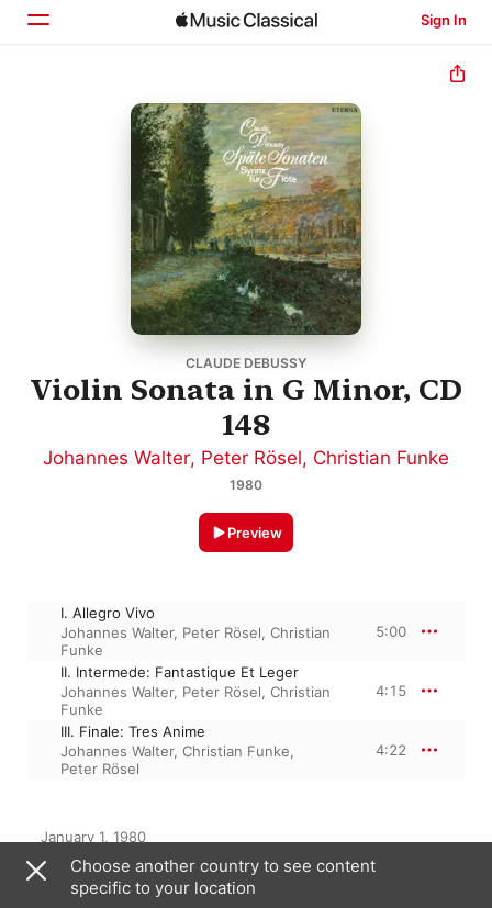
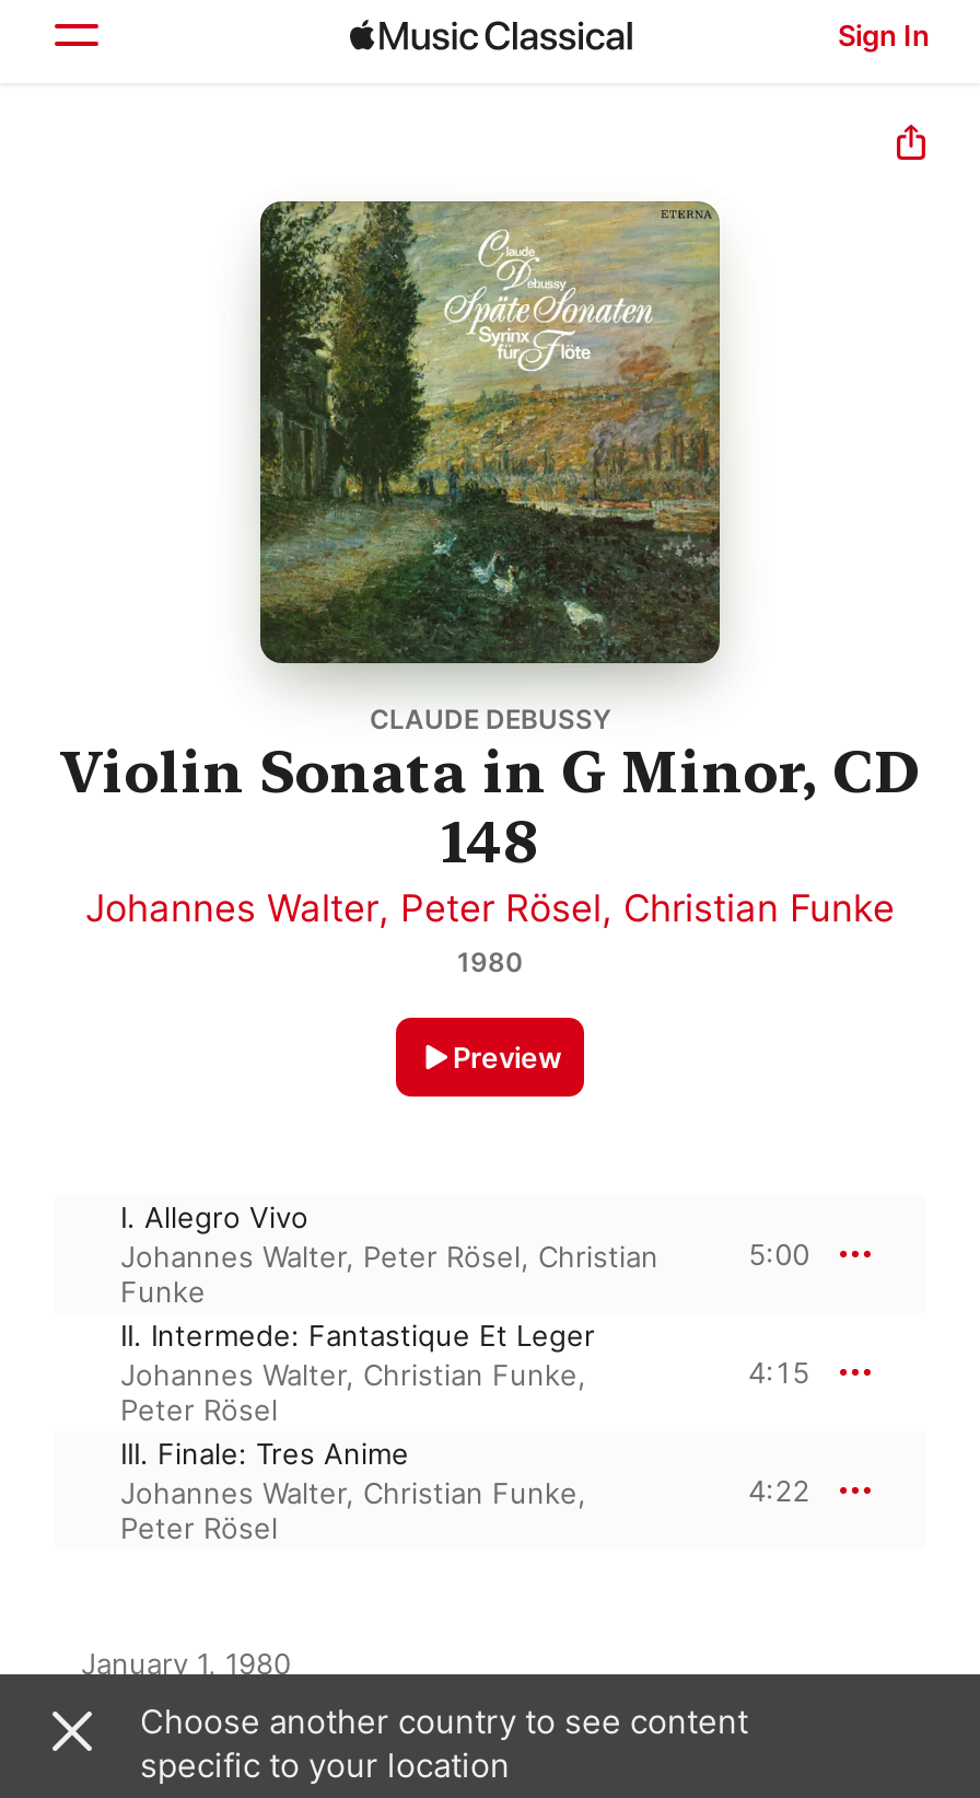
[60,683,331,718] Johannes Walter, Peter Rösel, Christian | Funke -> [120,1357,586,1427] Johannes Walter, Christian Funke, | Peter Rösel

